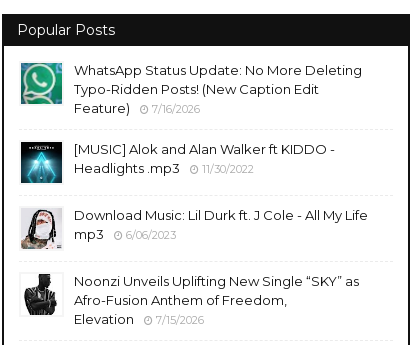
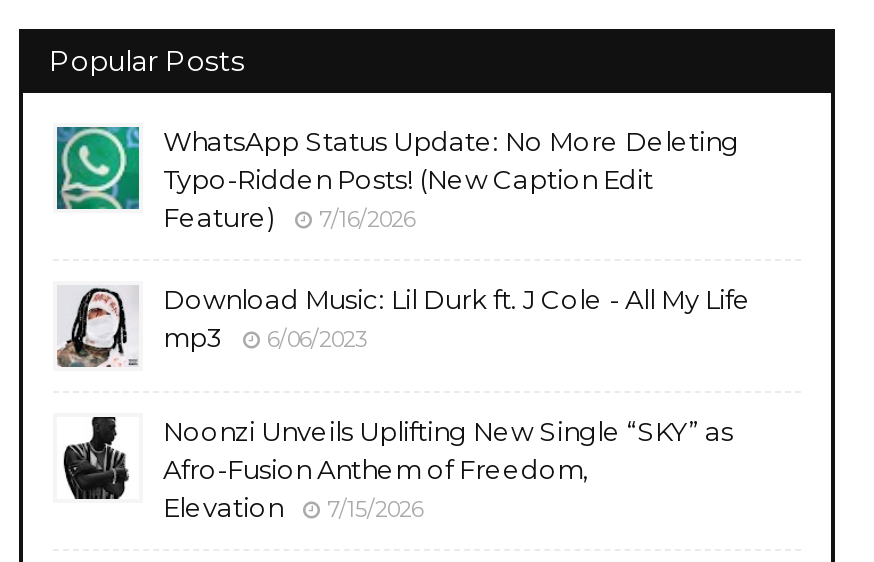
[20,141,335,184] [image] | [MUSIC] Alok and Alan Walker ft KIDDO - | Headlights .mp3 | 11/30/2022 -> none

